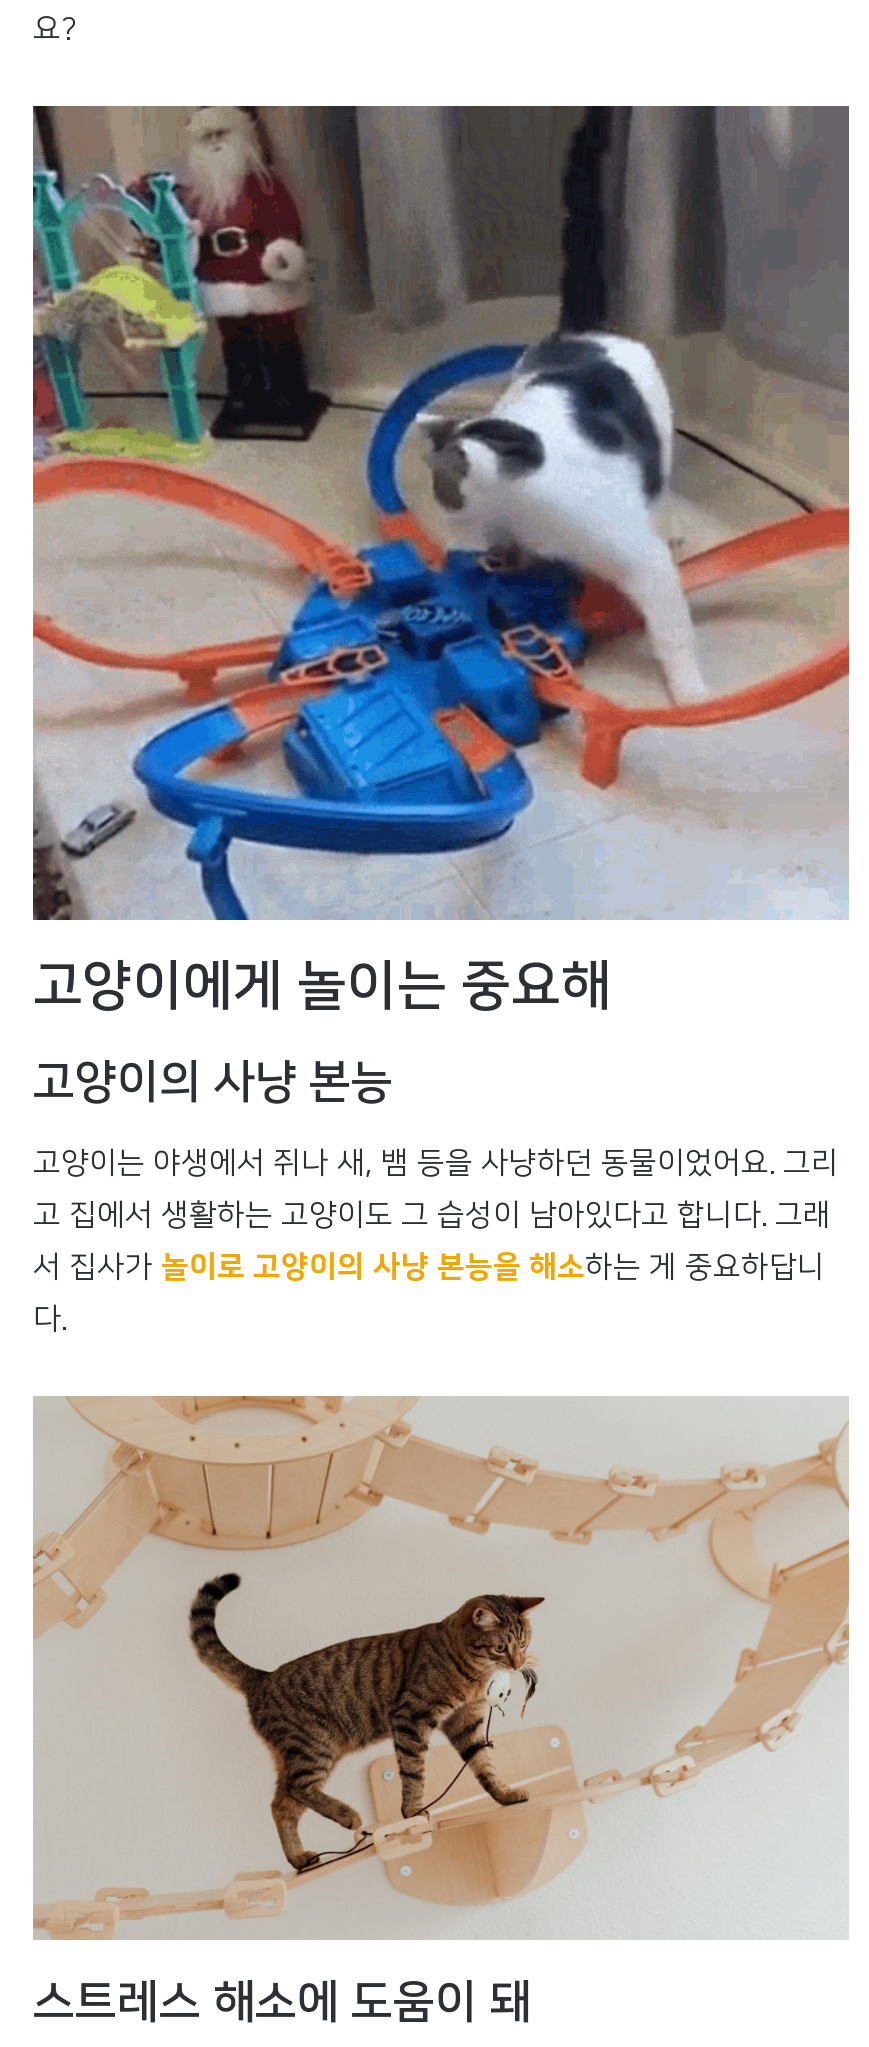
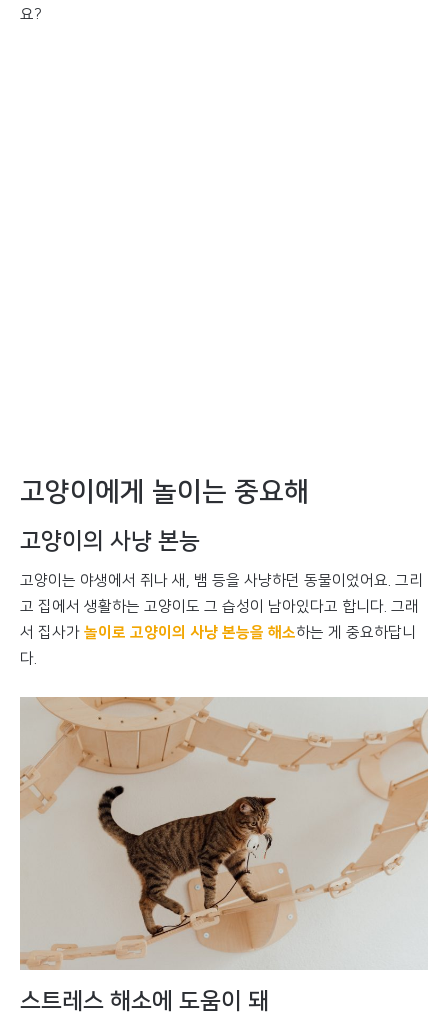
[31,104,851,922] [image] -> none

